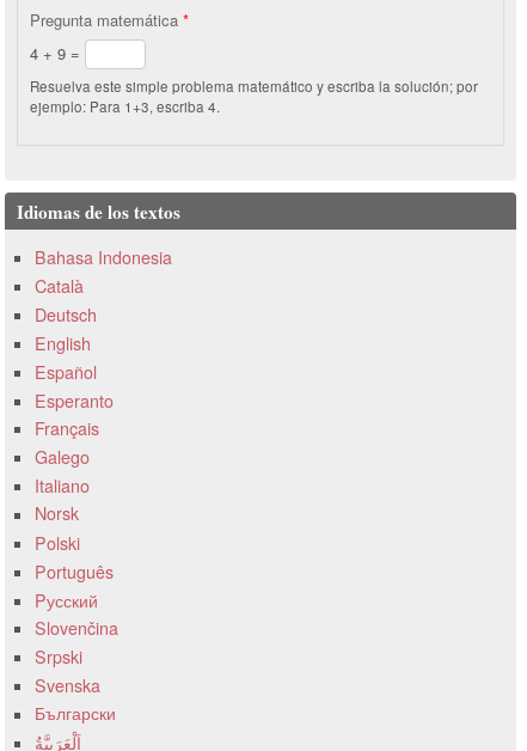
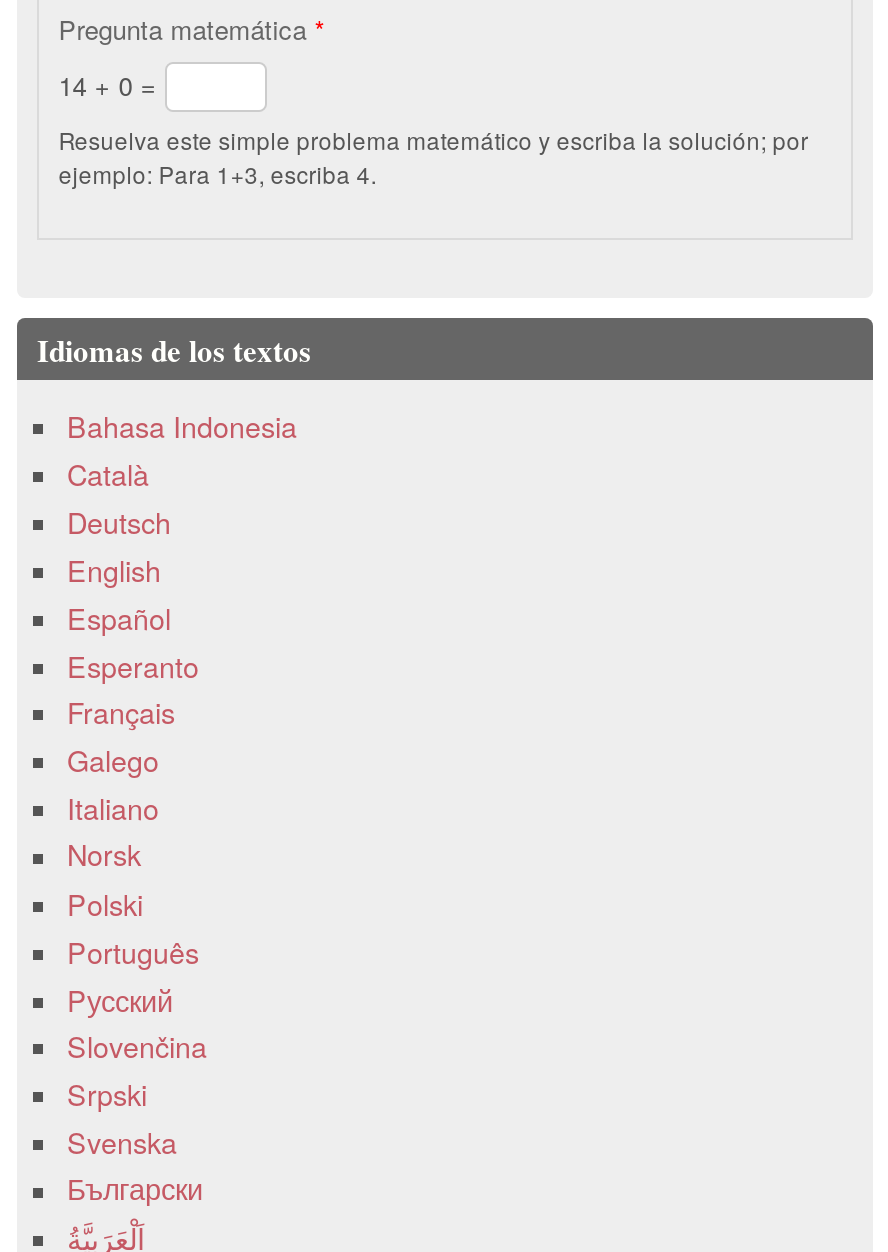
[30,43,85,65] 4 + 9 = -> [59,67,165,105] 14 + 0 =

